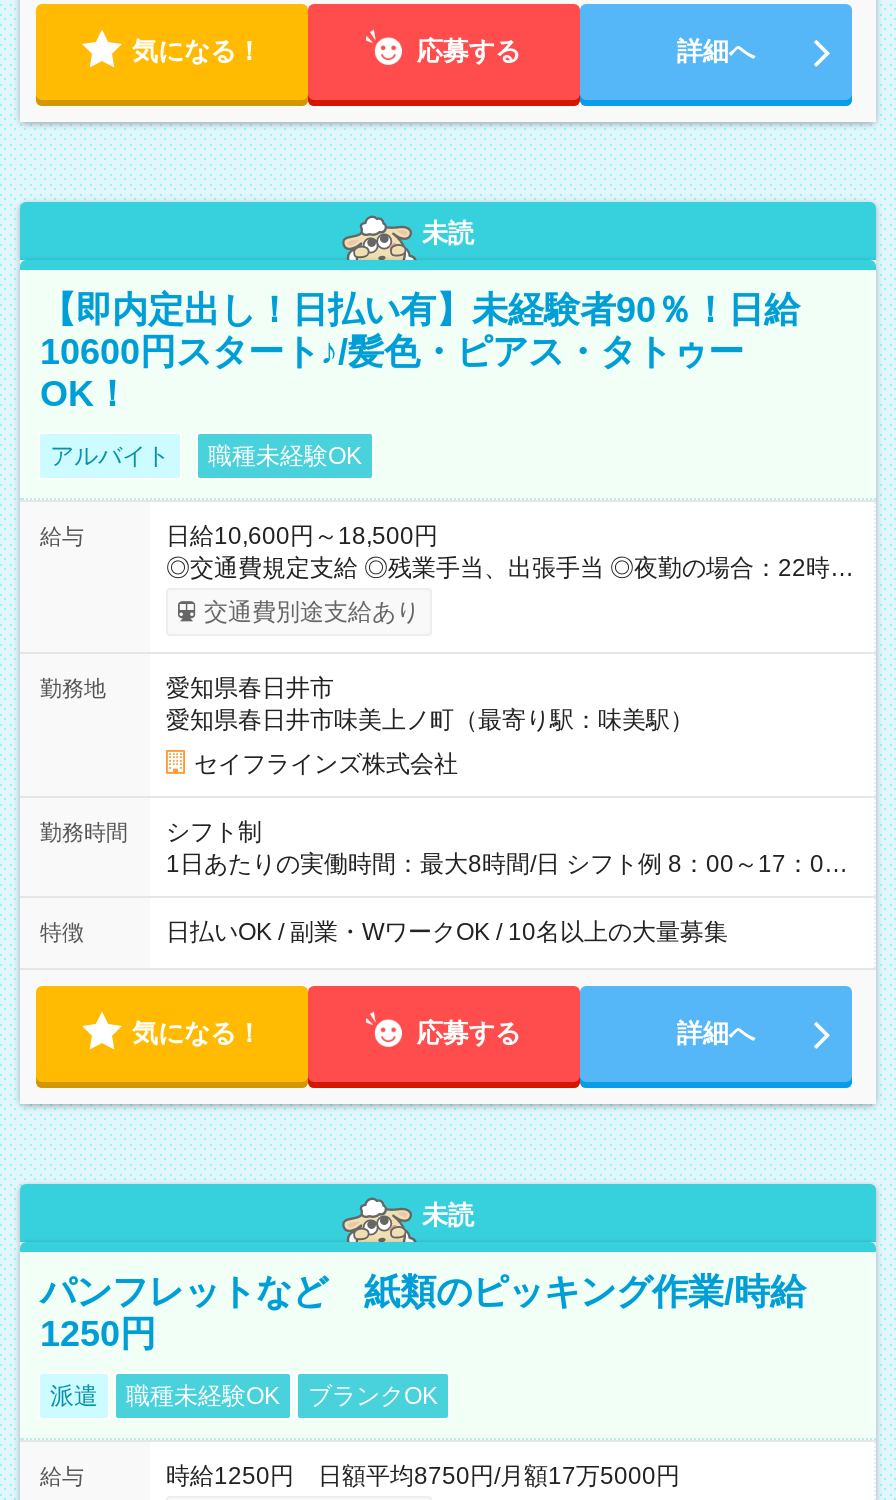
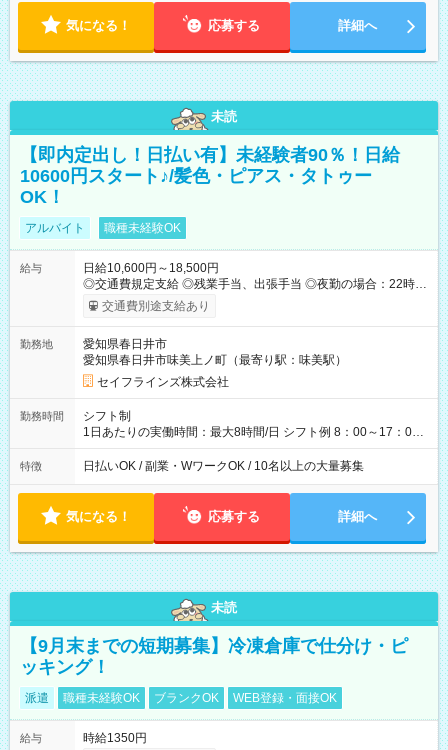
[40,1272,806,1354] パンフレットなど 紙類のピッキング作業/時給 | 1250円 -> [20,636,408,677] 【9月末までの短期募集】冷凍倉庫で仕分け・ピ | ッキング！
none -> [233,691,337,705] WEB登録・面接OK
[166,1462,680,1490] 時給1250円 日額平均8750円/月額17万5000円 -> [83,731,147,745] 時給1350円

